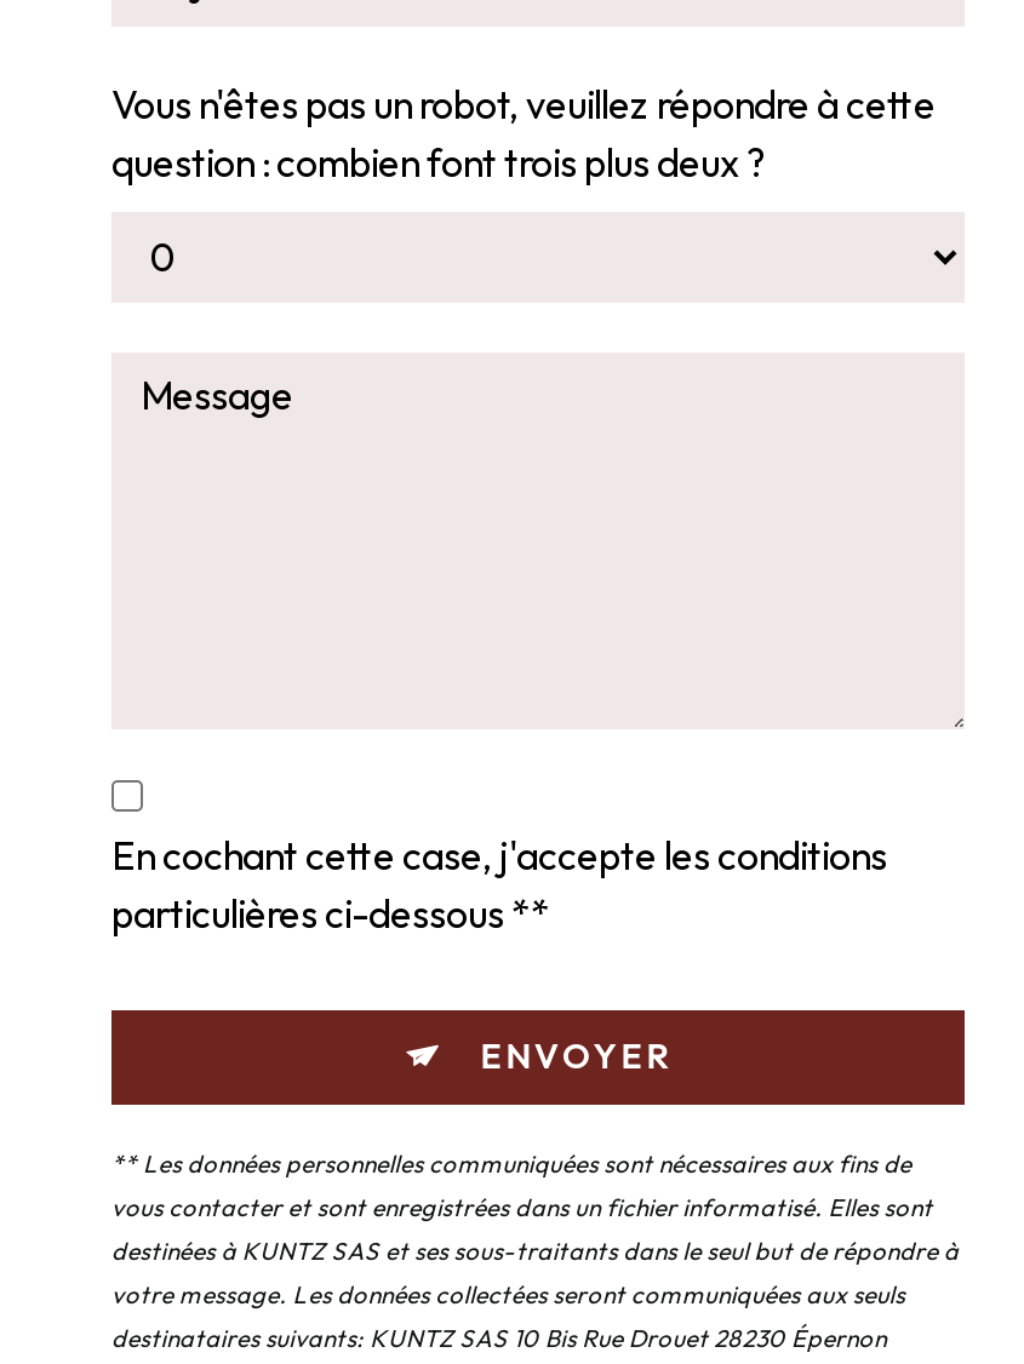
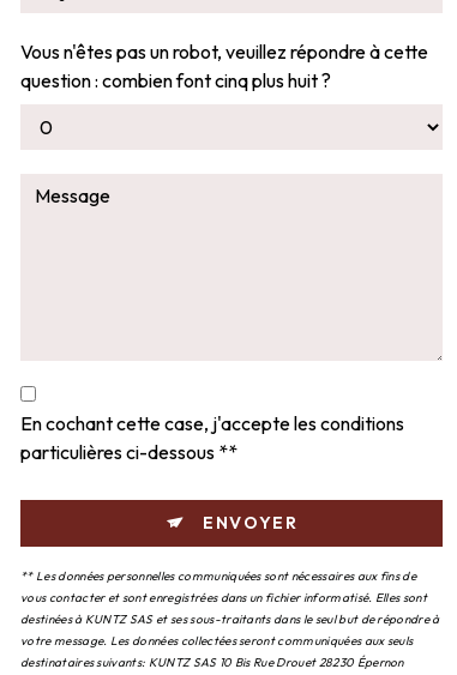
[111,139,766,188] question : combien font trois plus deux ? -> [20,69,331,93] question : combien font cinq plus huit ?

